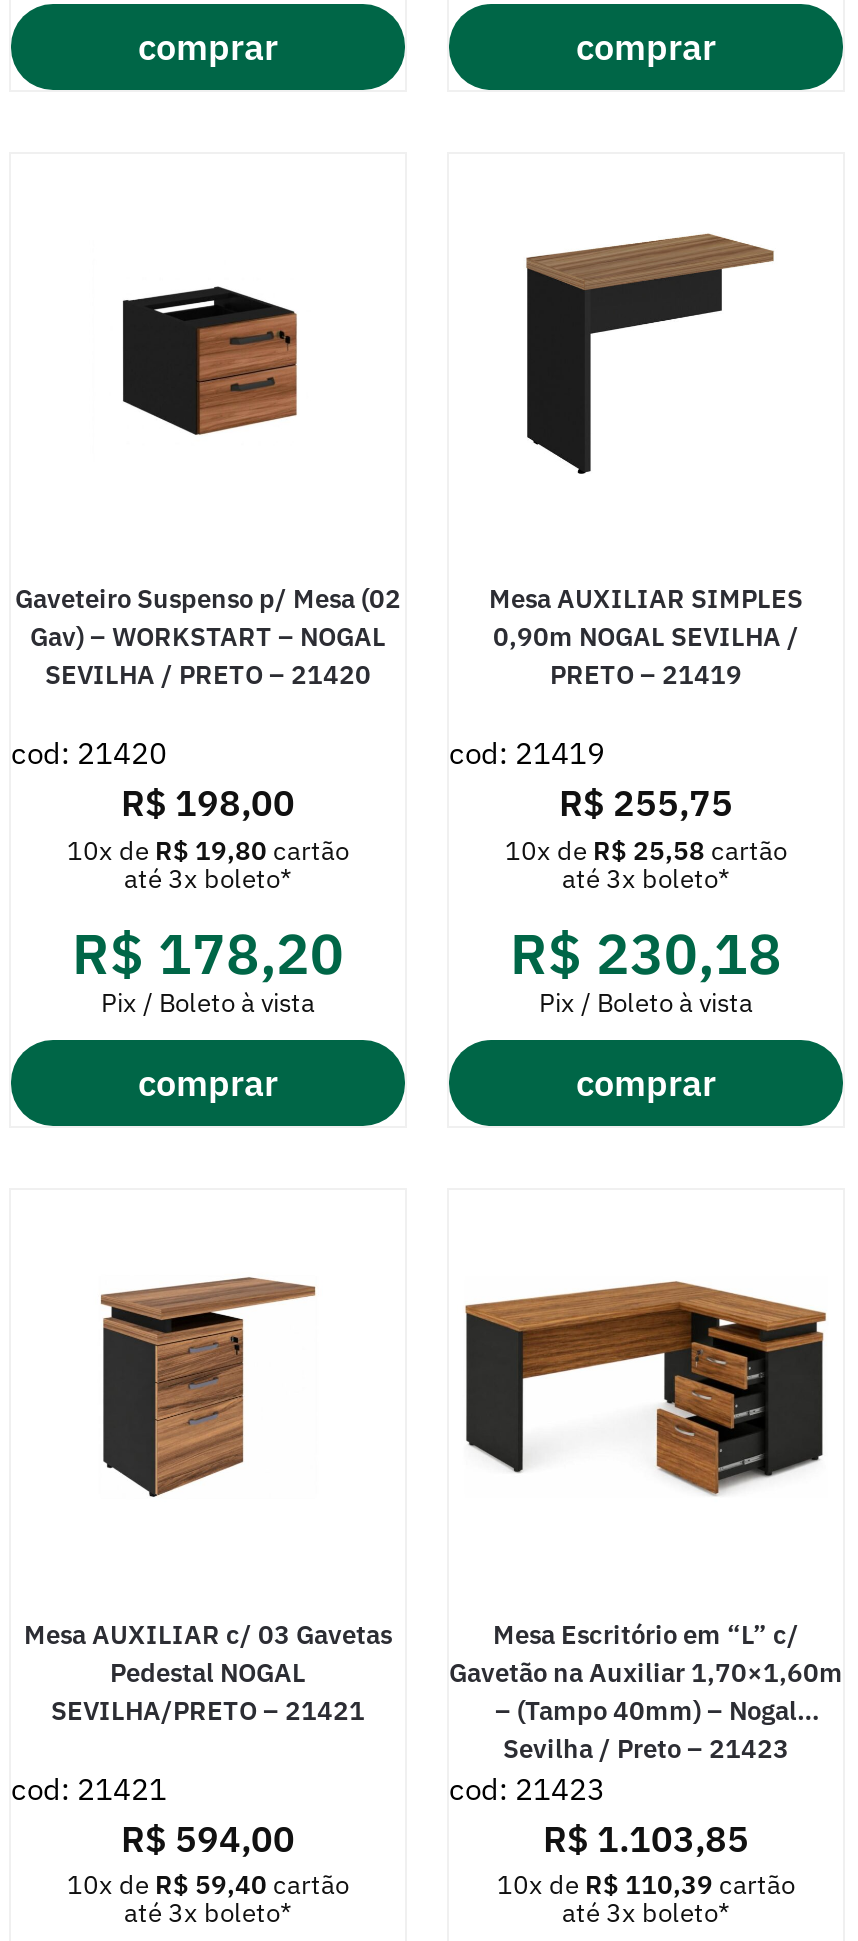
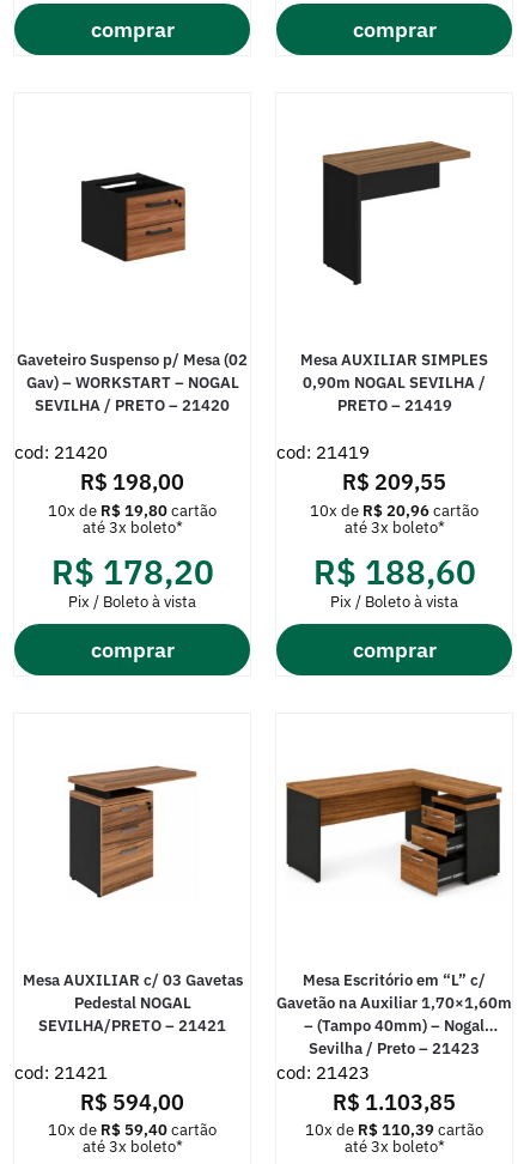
[559,781,733,827] R$255,75 -> [342,469,446,496] R$209,55
[505,833,787,867] 10x de R$25,58 cartão -> [310,500,479,520] 10x de R$20,96 cartão
[510,916,782,990] R$230,18 -> [313,549,476,594] R$188,60

